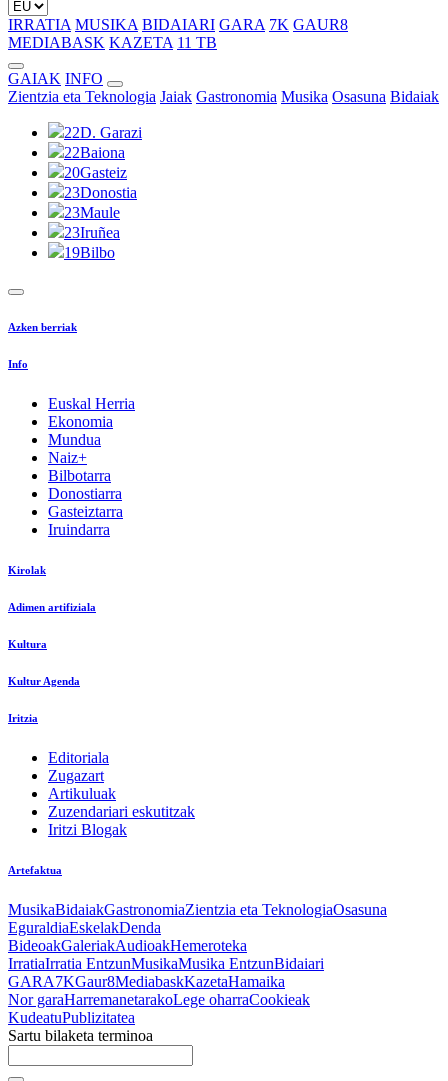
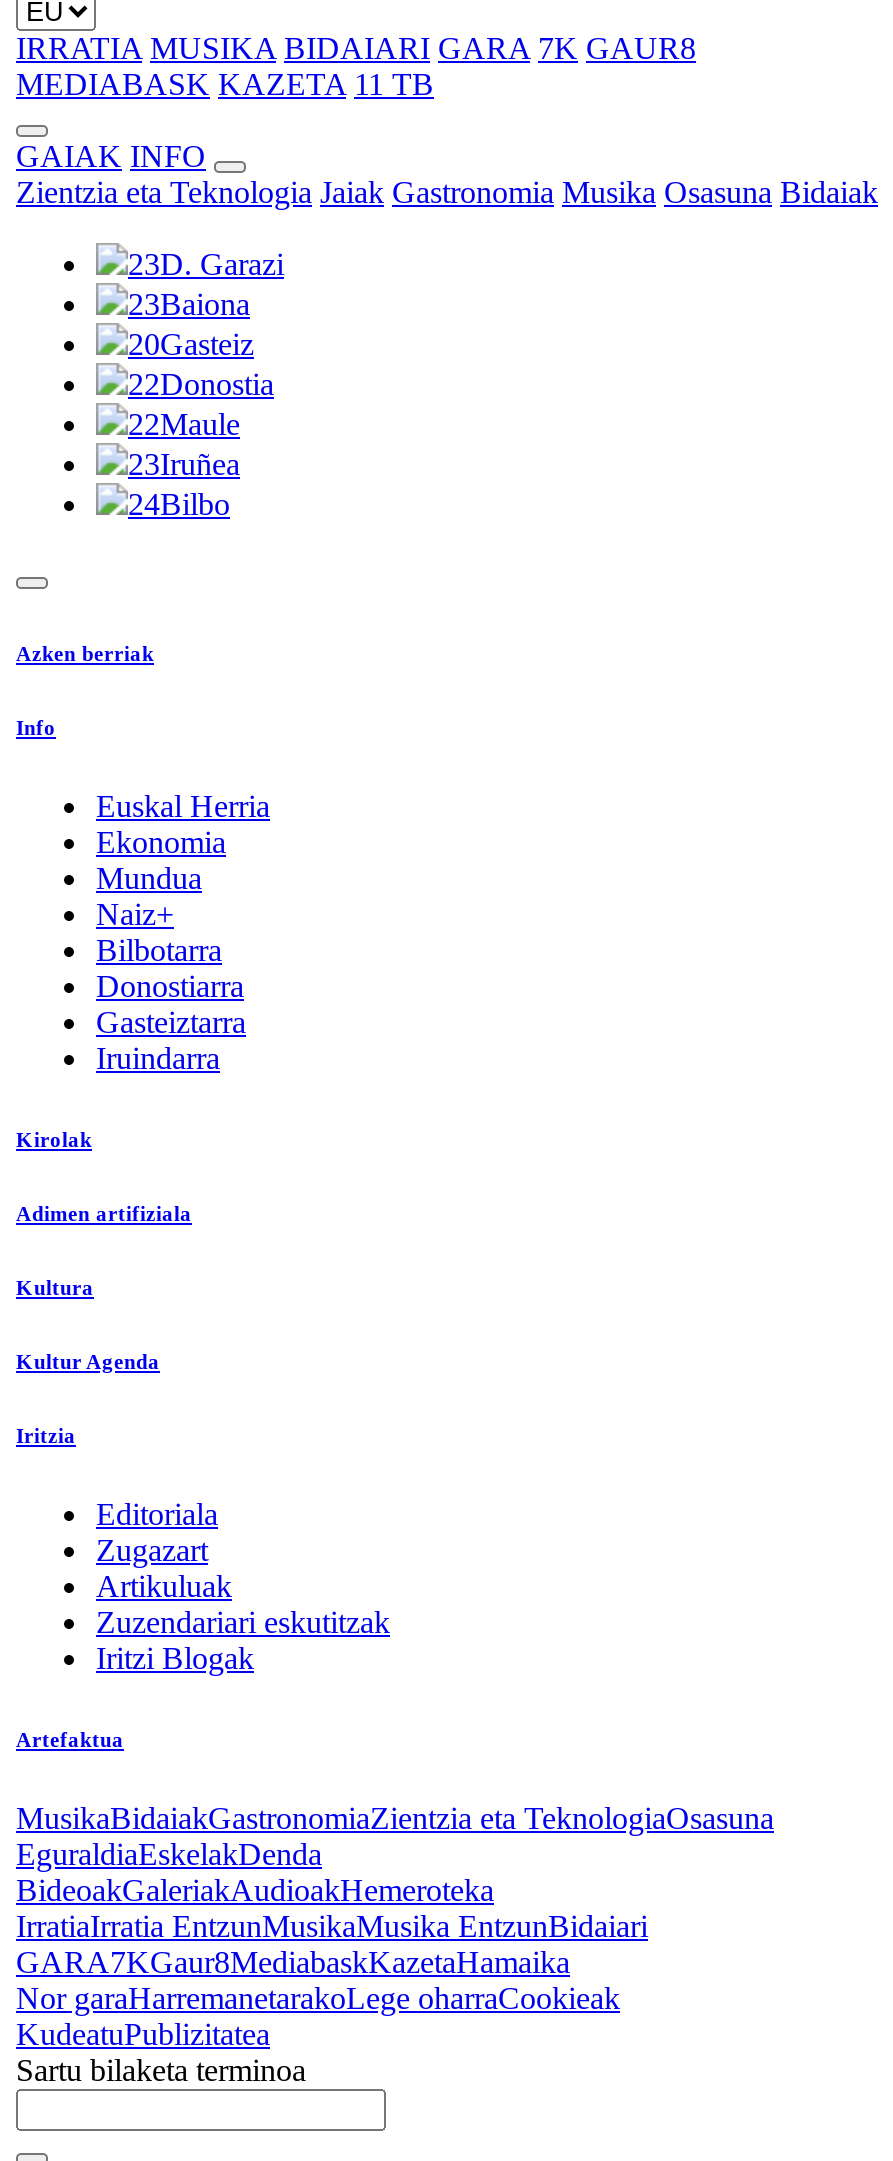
[64,124,142,141] 22D. Garazi -> [128,247,284,281] 23D. Garazi
[64,144,125,161] 22Baiona -> [128,287,250,321] 23Baiona
[64,184,137,201] 23Donostia -> [128,367,274,401] 22Donostia
[64,204,120,221] 23Maule -> [128,407,240,441] 22Maule
[64,244,115,261] 19Bilbo -> [128,487,230,521] 24Bilbo

